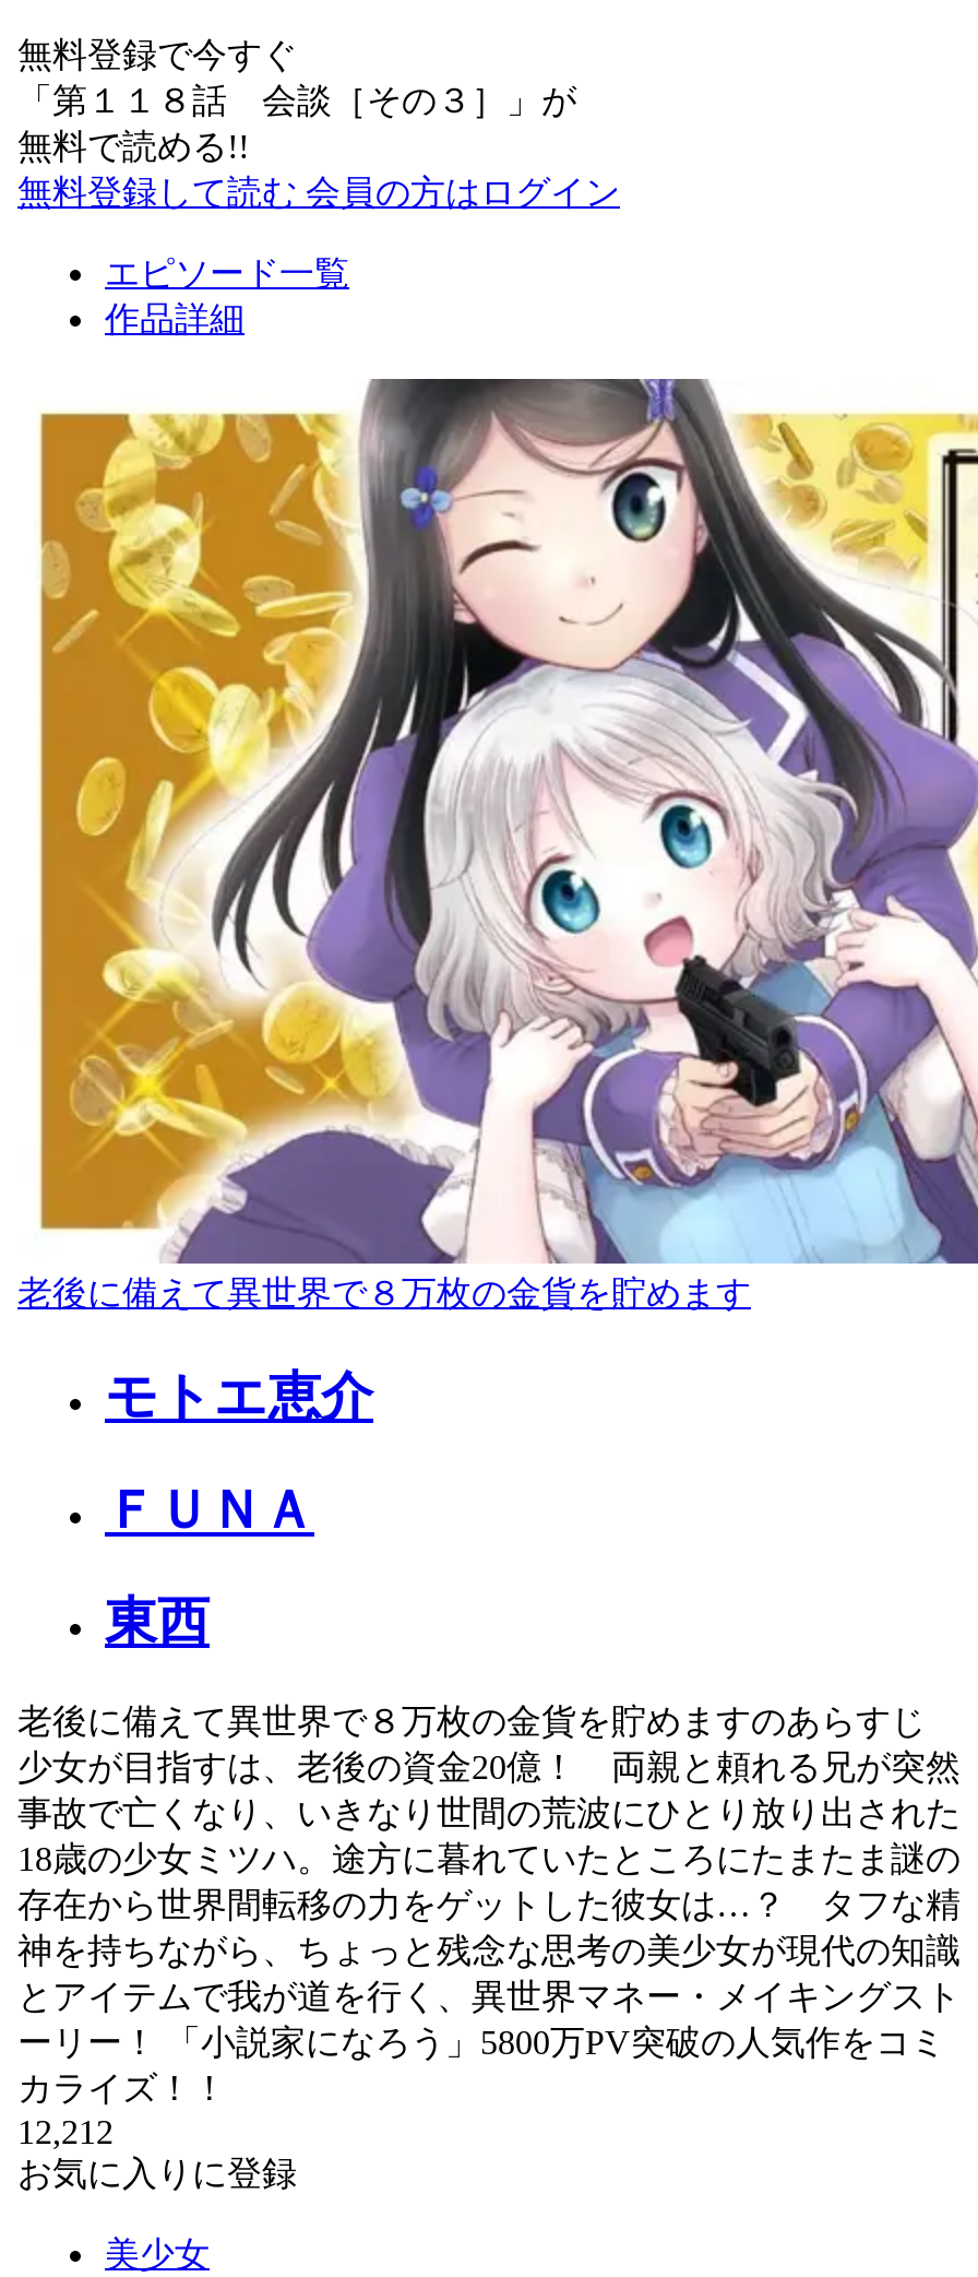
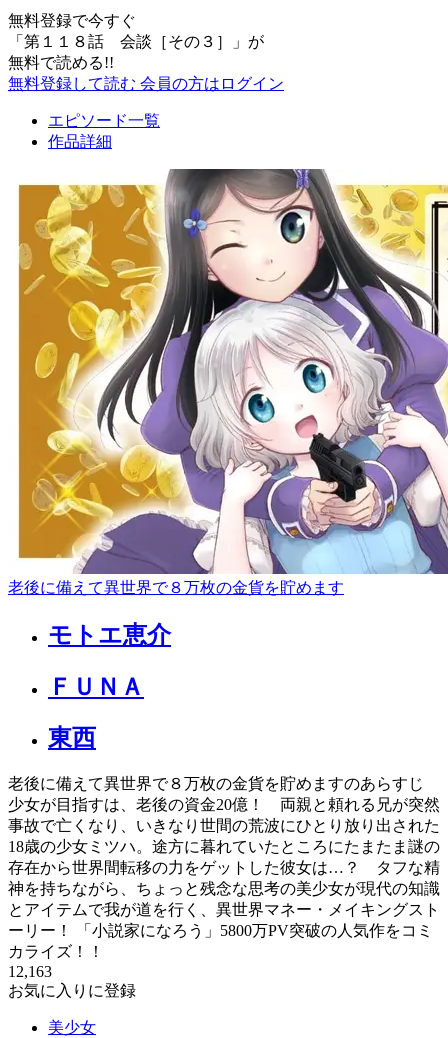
[17,2114,114,2151] 12,212 -> [8,963,52,980] 12,163

